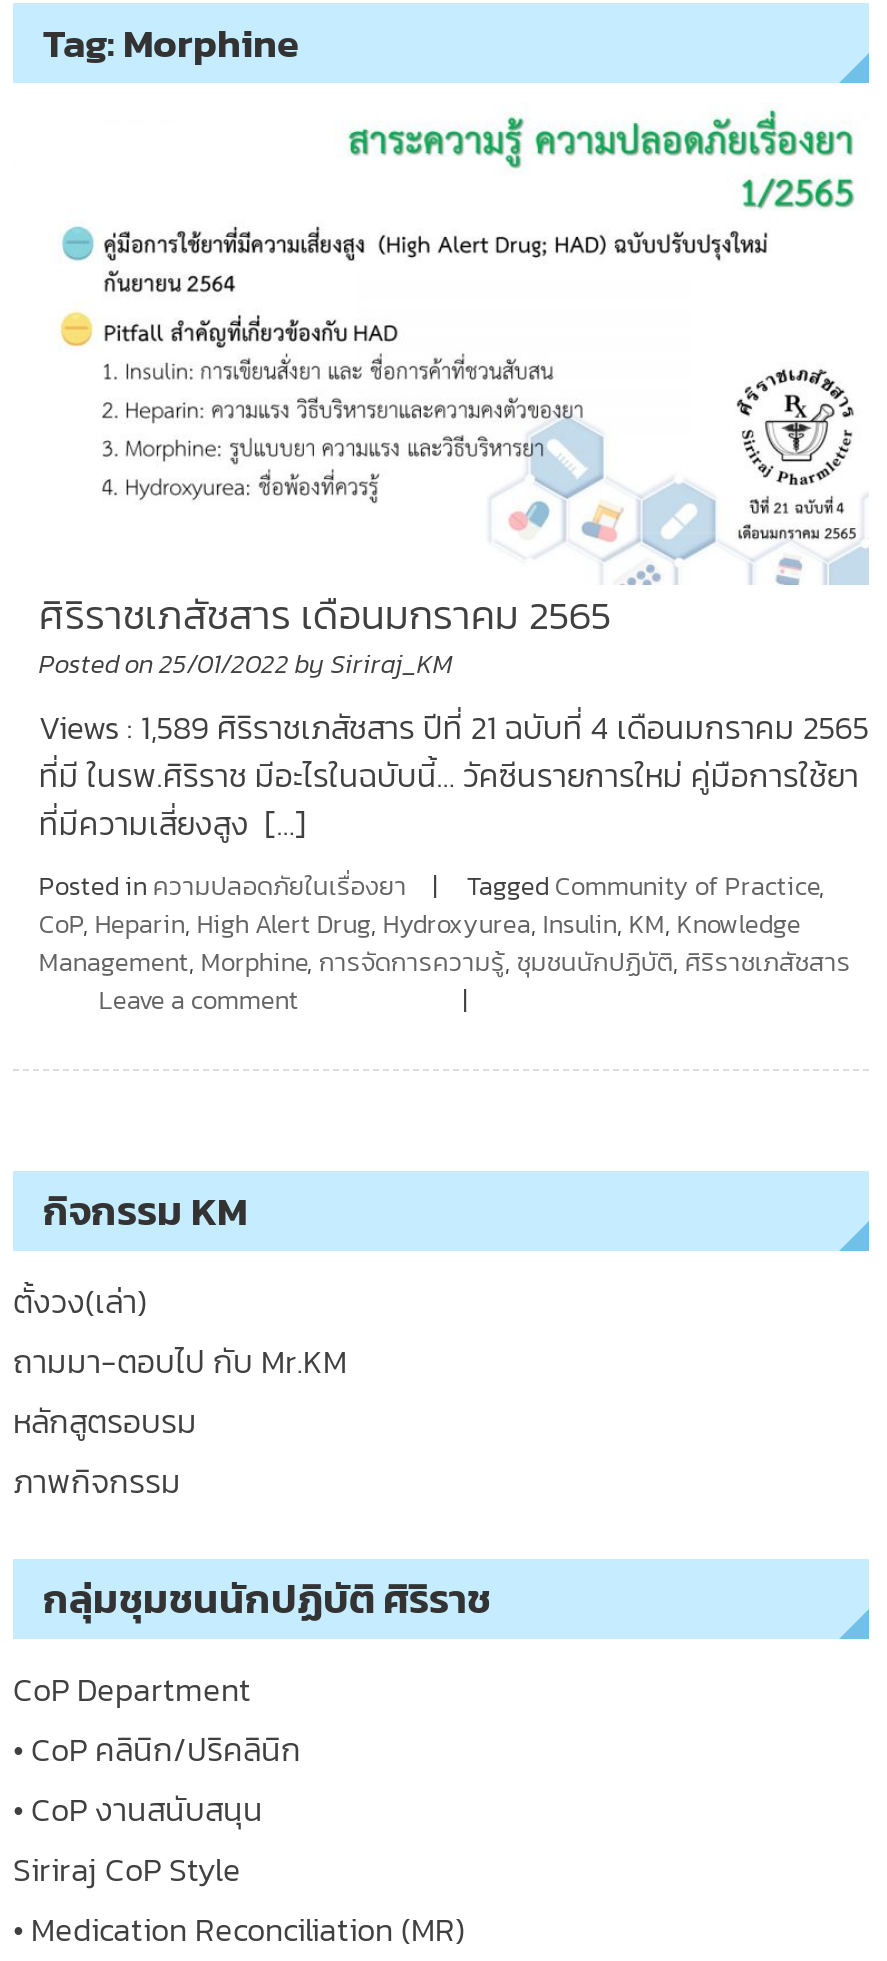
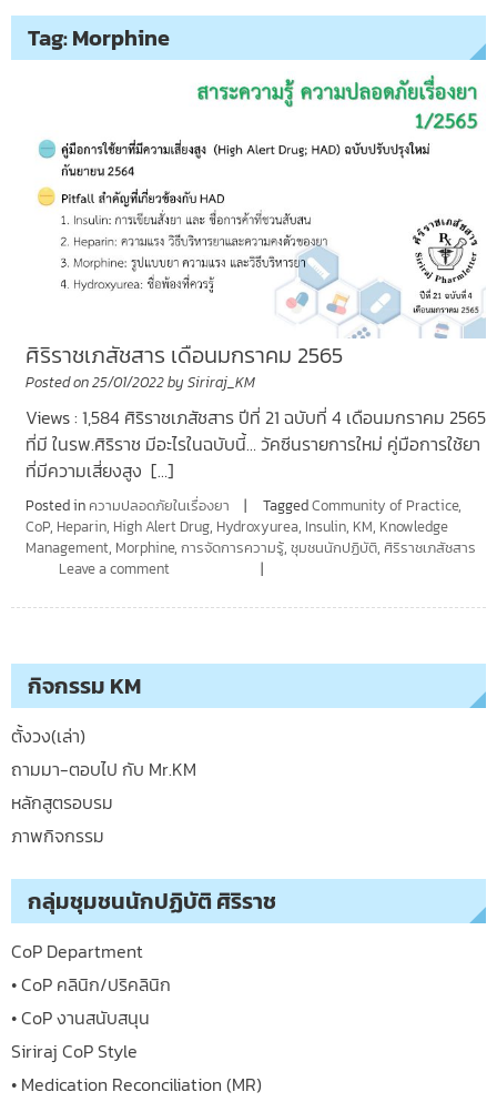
[39,703,869,751] Views : 1,589 ศิริราชเภสัชสาร ปีที่ 21 ฉบับที่ 4 เดือนมกราคม 2565 -> [25,404,486,430] Views : 1,584 ศิริราชเภสัชสาร ปีที่ 21 ฉบับที่ 4 เดือนมกราคม 2565

